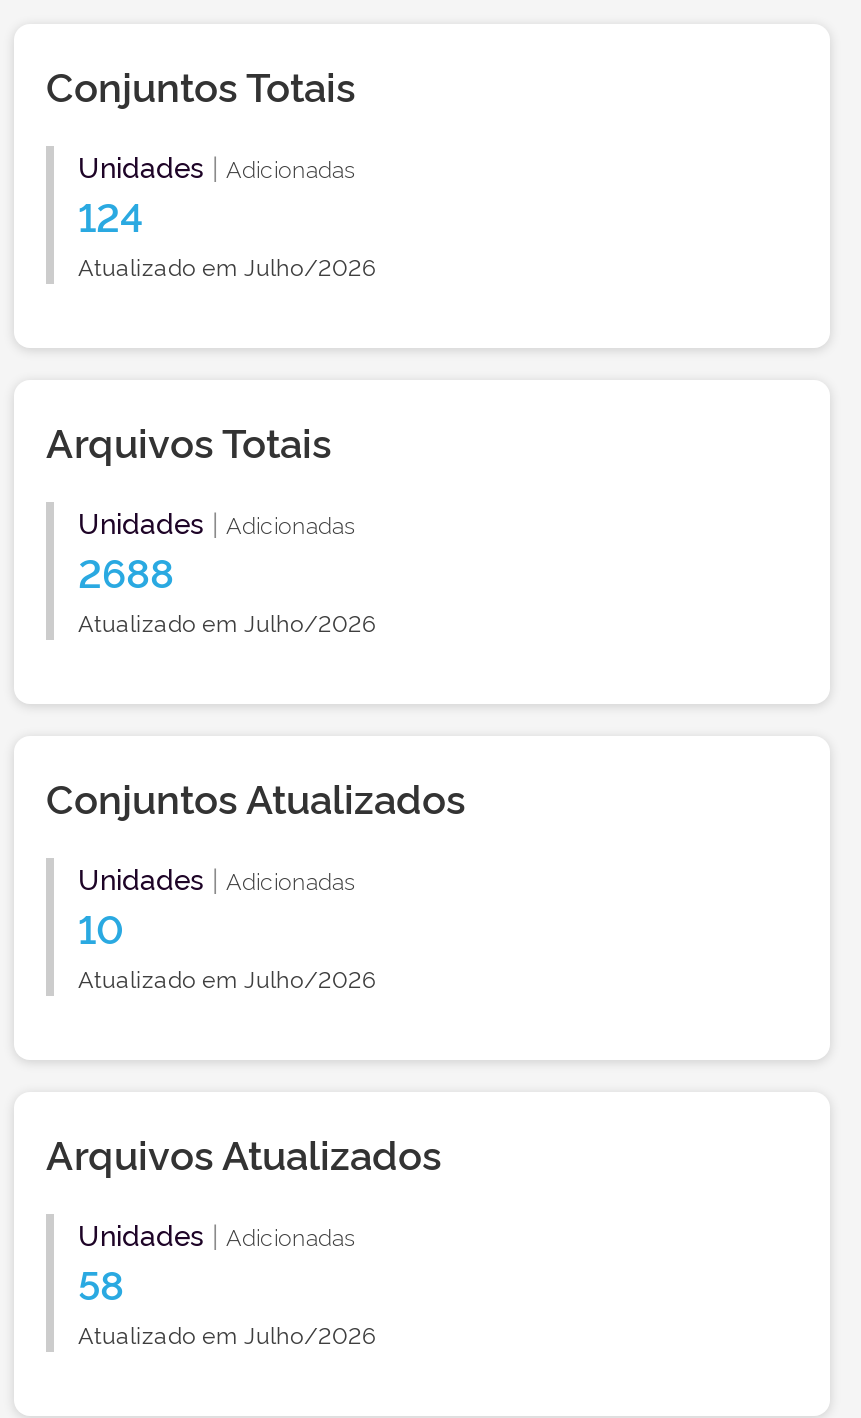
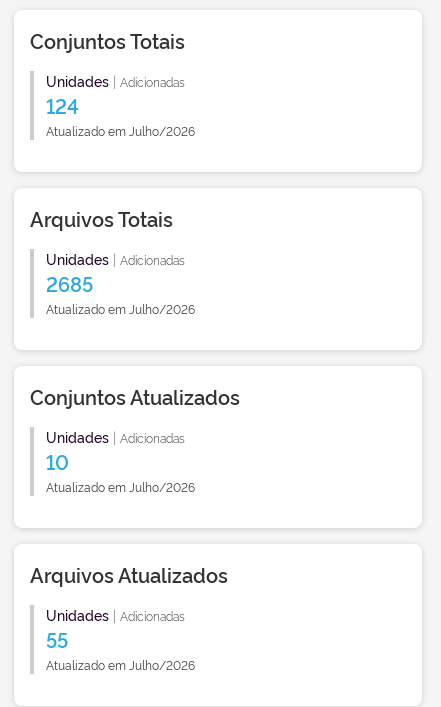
[78,541,174,597] 2688 -> [46,268,93,296] 2685
[78,1253,124,1309] 58 -> [46,624,68,652] 55

